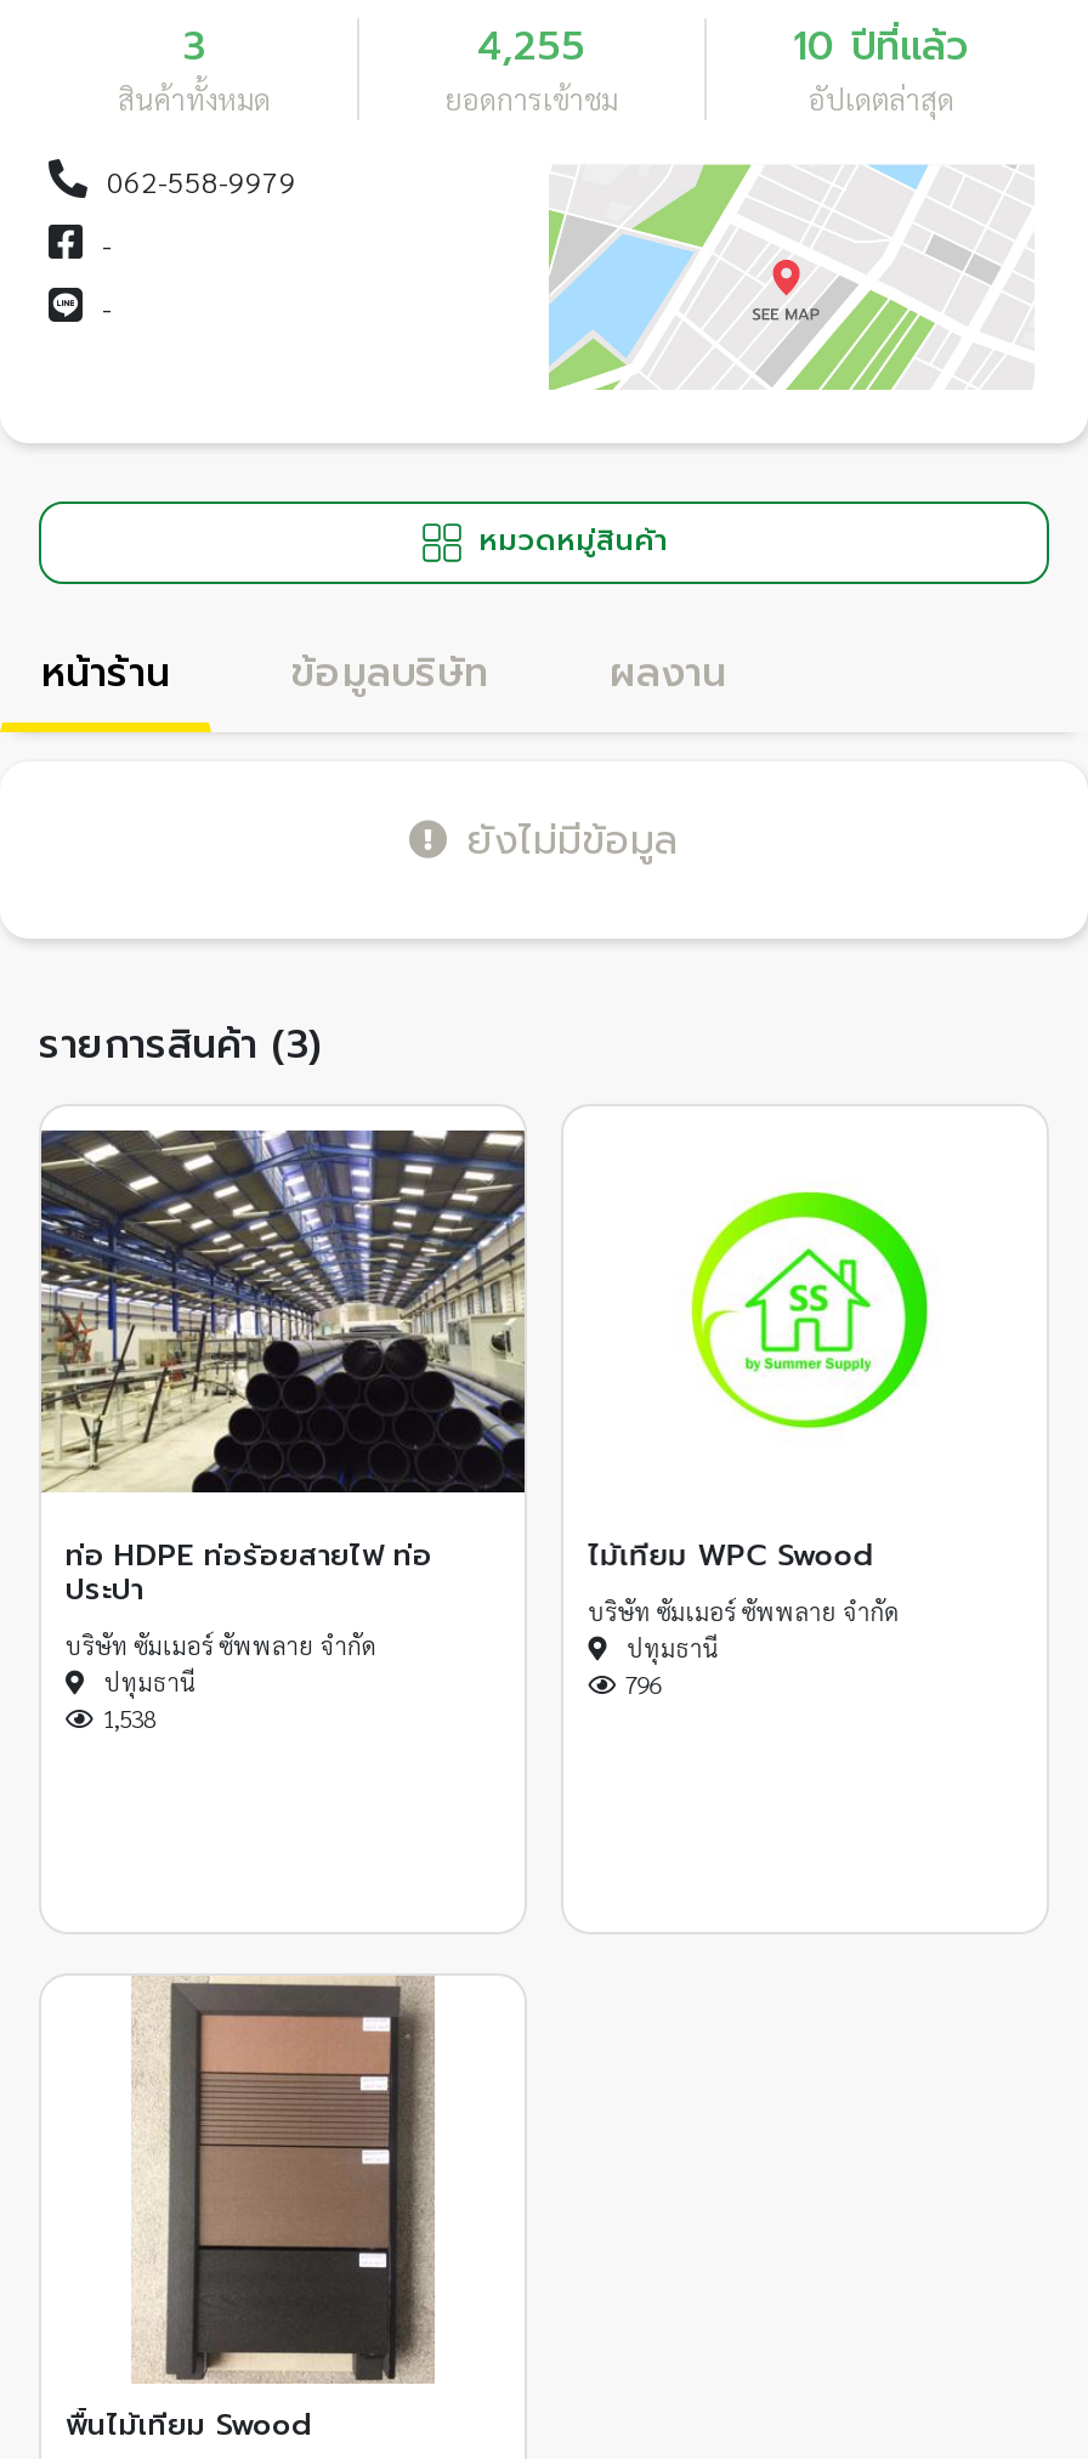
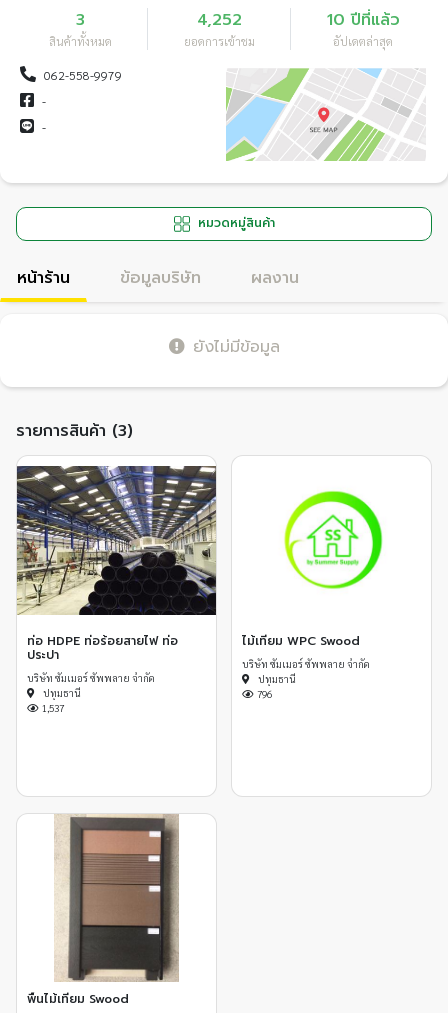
[477,18,586,77] 4,255 -> [196,8,241,32] 4,252
[102,1702,155,1734] 1,538 -> [42,701,64,714] 1,537

